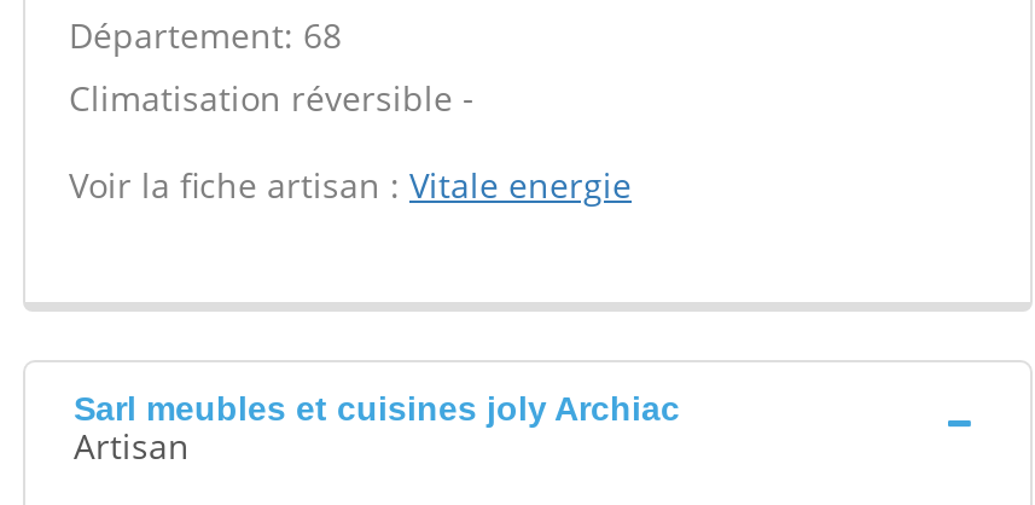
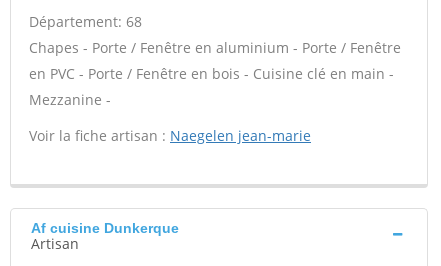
[69,75,475,121] Climatisation réversible - -> [29,38,401,109] Chapes - Porte / Fenêtre en aluminium - Porte / Fenêtre | en PVC - Porte / Fenêtre en bois - Cuisine clé en main - | Mezzanine -
[69,162,632,208] Voir la fiche artisan : Vitale energie -> [29,126,311,145] Voir la fiche artisan : Naegelen jean-marie
[74,389,680,428] Sarl meubles et cuisines joly Archiac -> [31,220,179,236] Af cuisine Dunkerque

